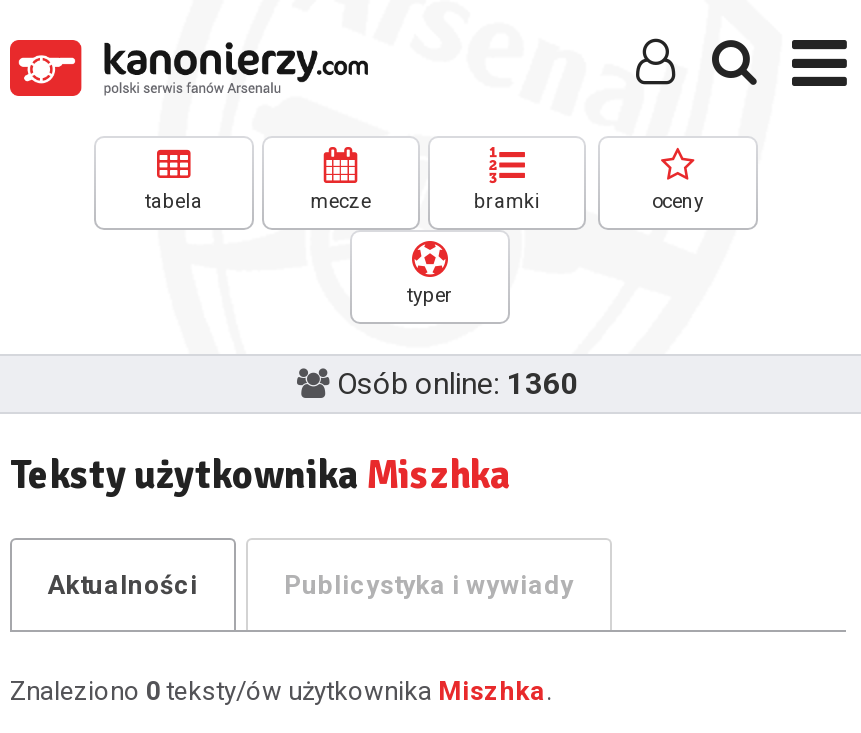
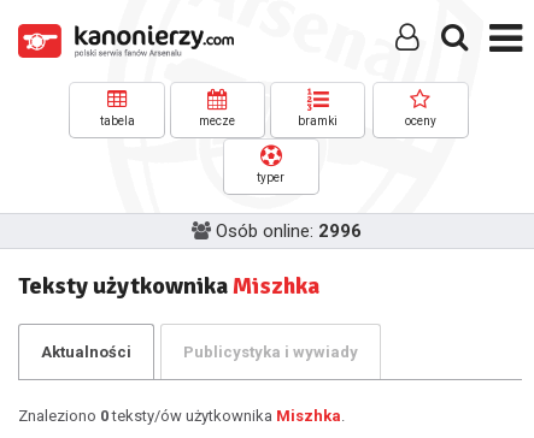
[337,366,579,402] Osób online: 1360 -> [215,220,361,242] Osób online: 2996

